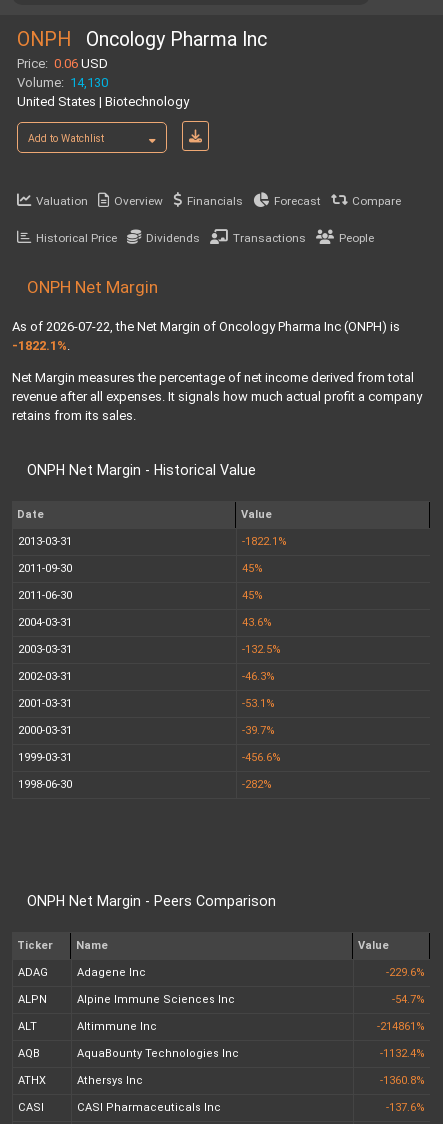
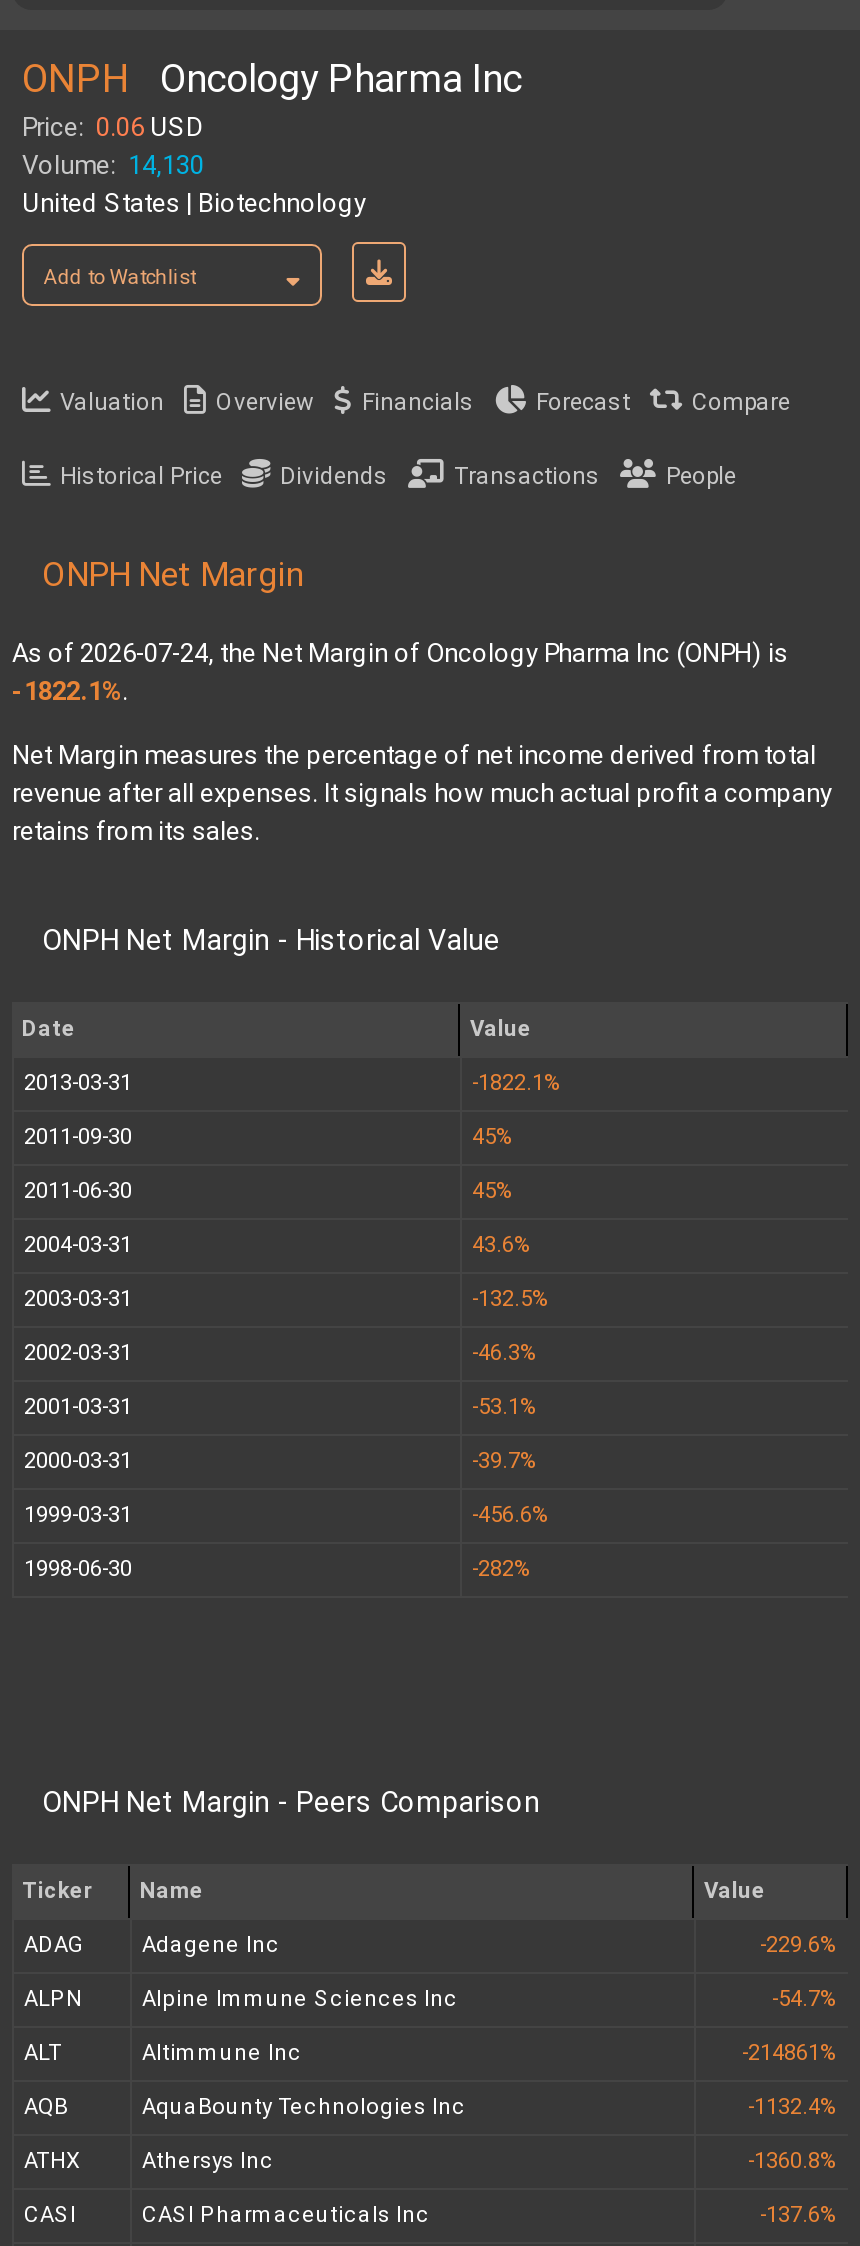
[12,319,400,334] As of 2026-07-22, the Net Margin of Oncology Pharma Inc (ONPH) is -> [12,638,788,668] As of 2026-07-24, the Net Margin of Oncology Pharma Inc (ONPH) is

